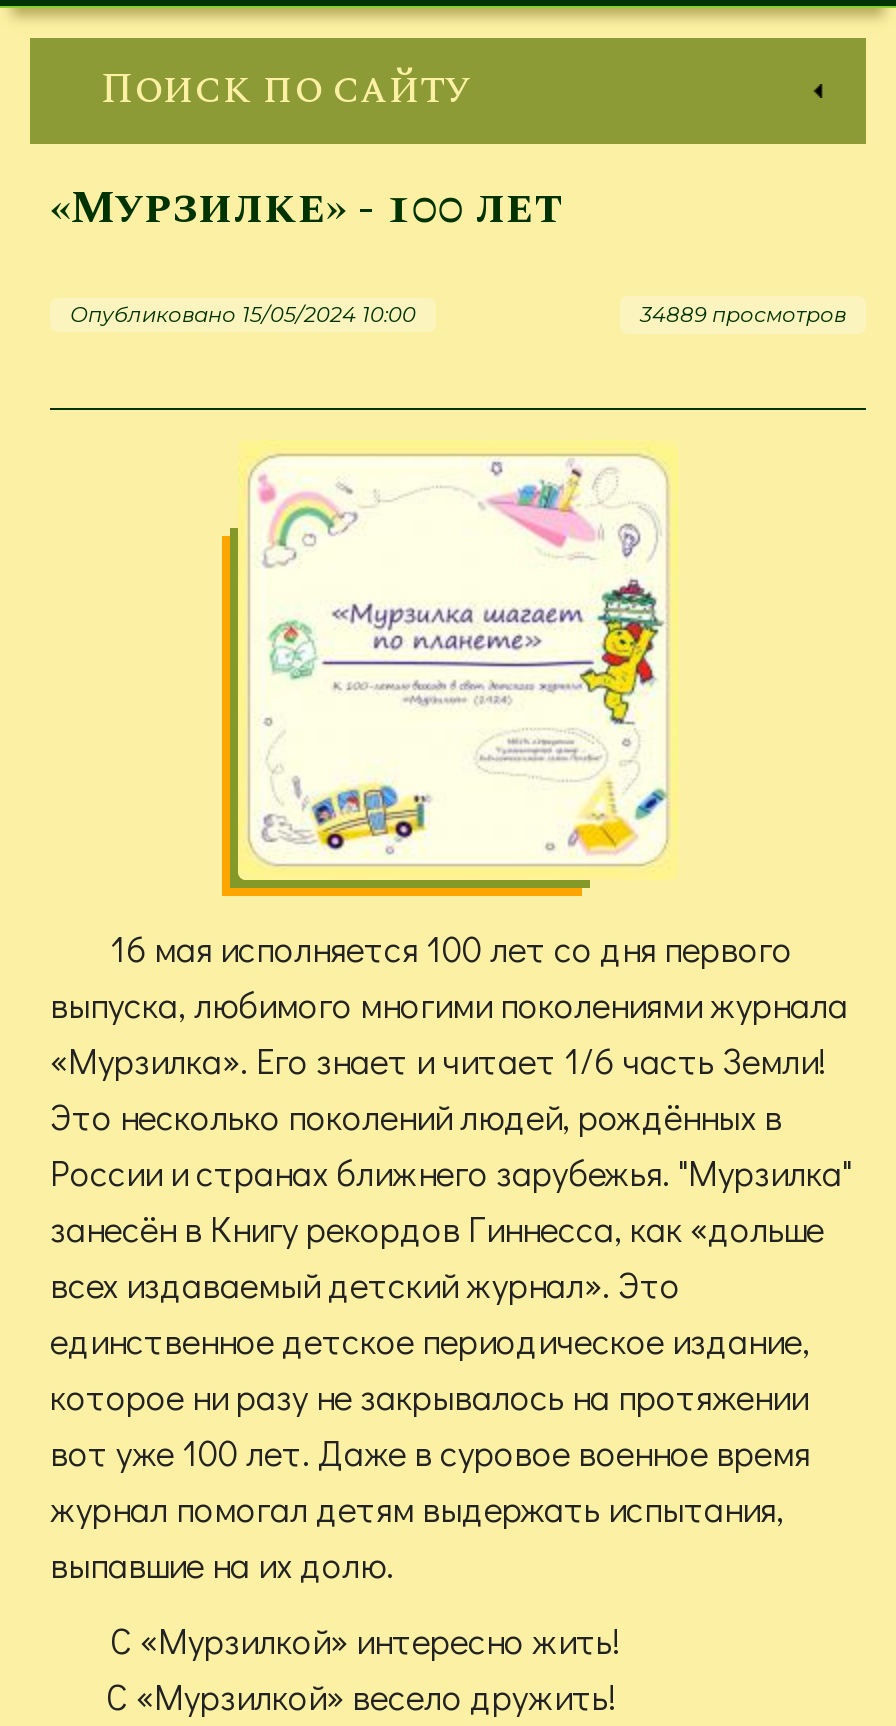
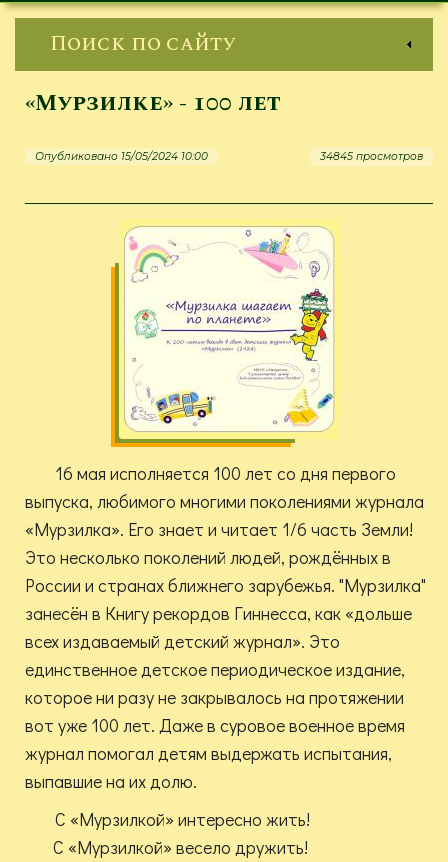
[640,302,846,328] 34889 просмотров -> [320,150,423,163] 34845 просмотров

